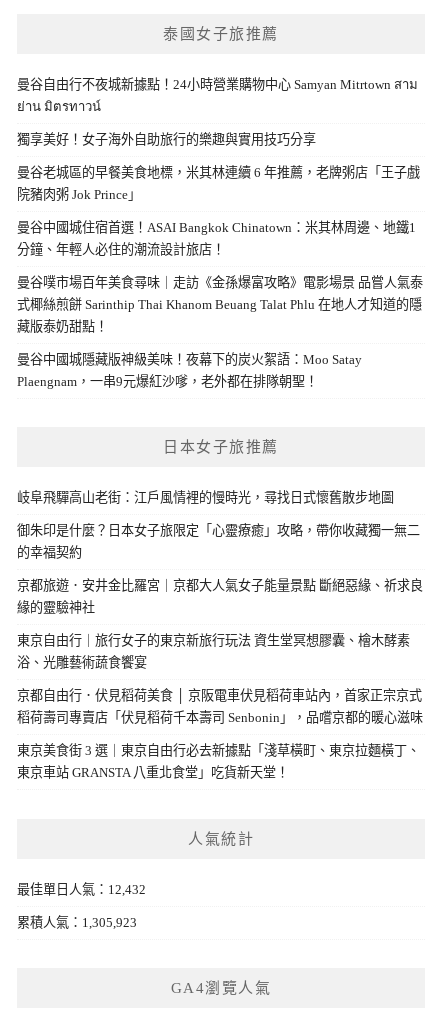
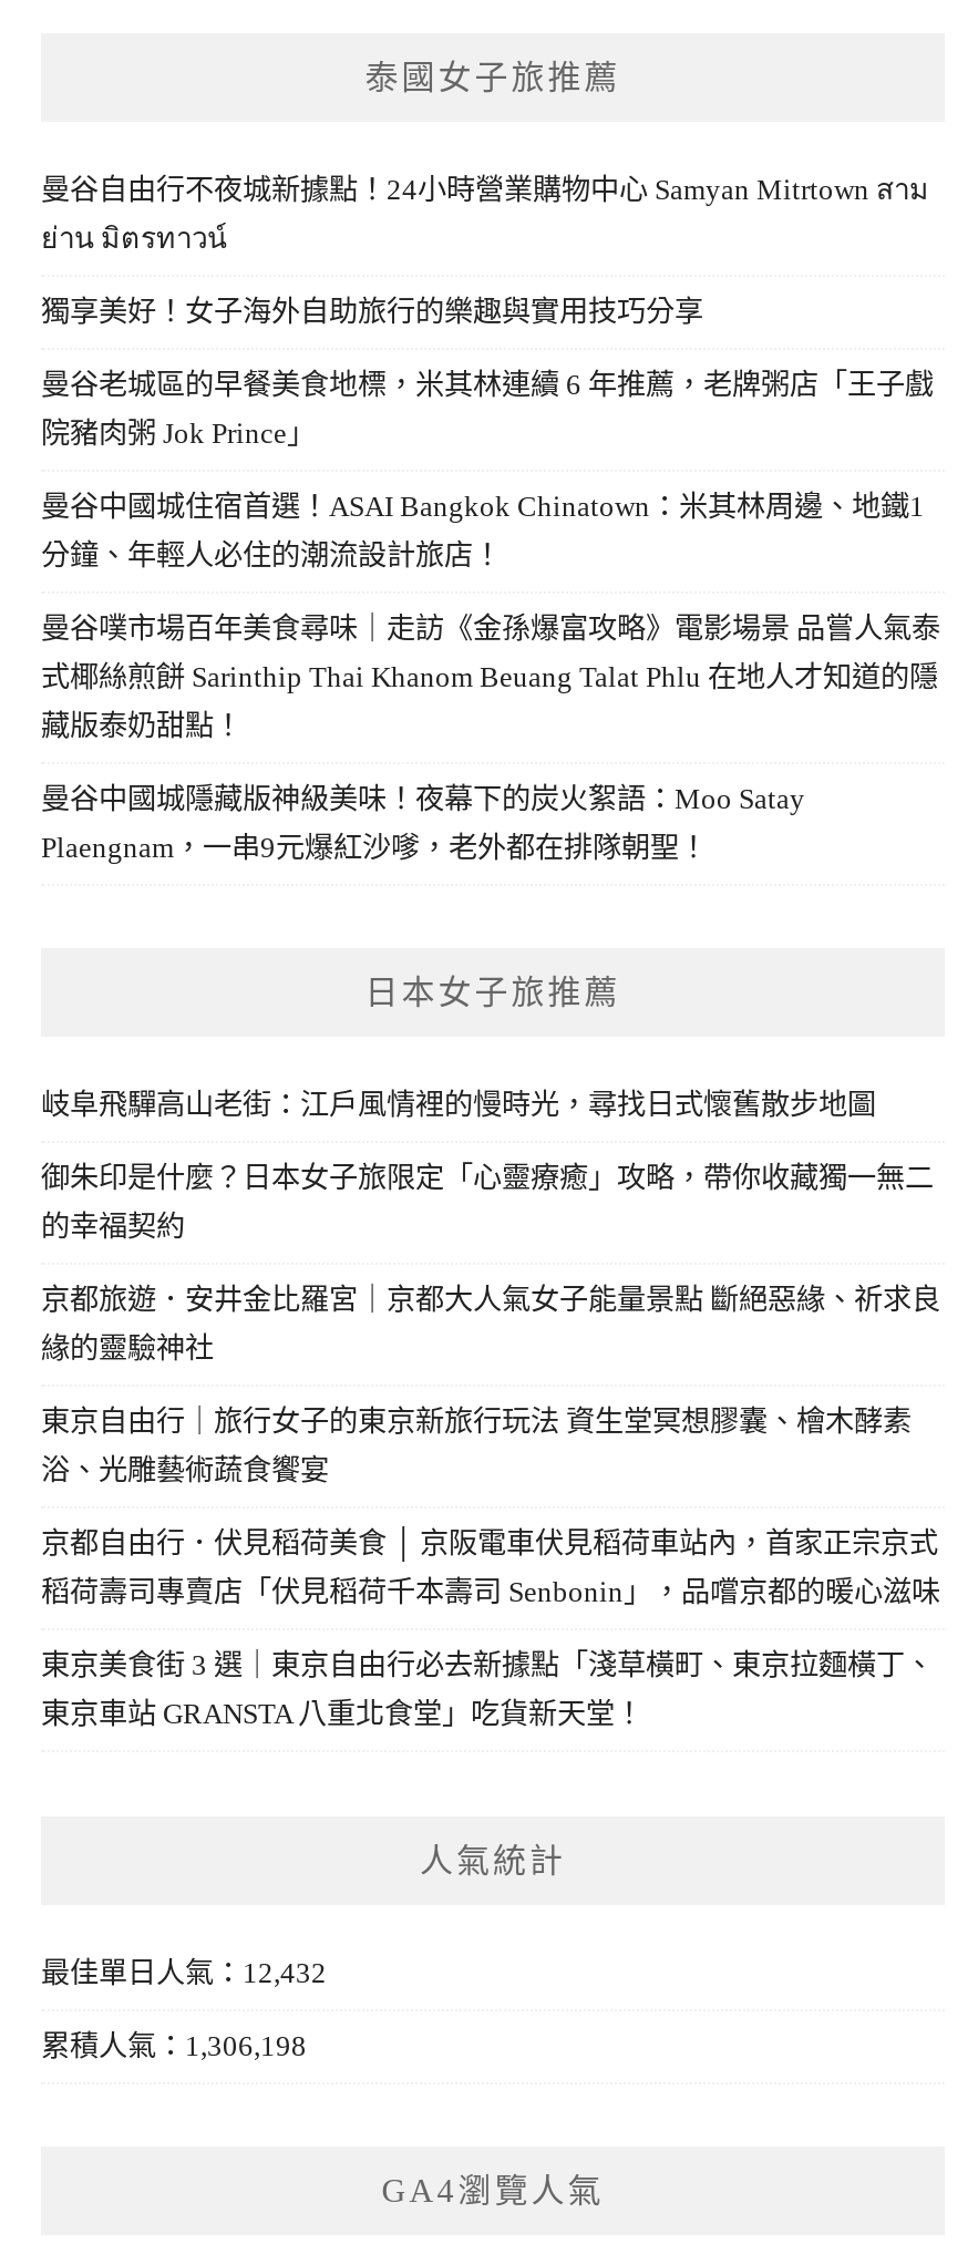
[17,915,137,930] 累積人氣：1,305,923 -> [41,2028,307,2061] 累積人氣：1,306,198

